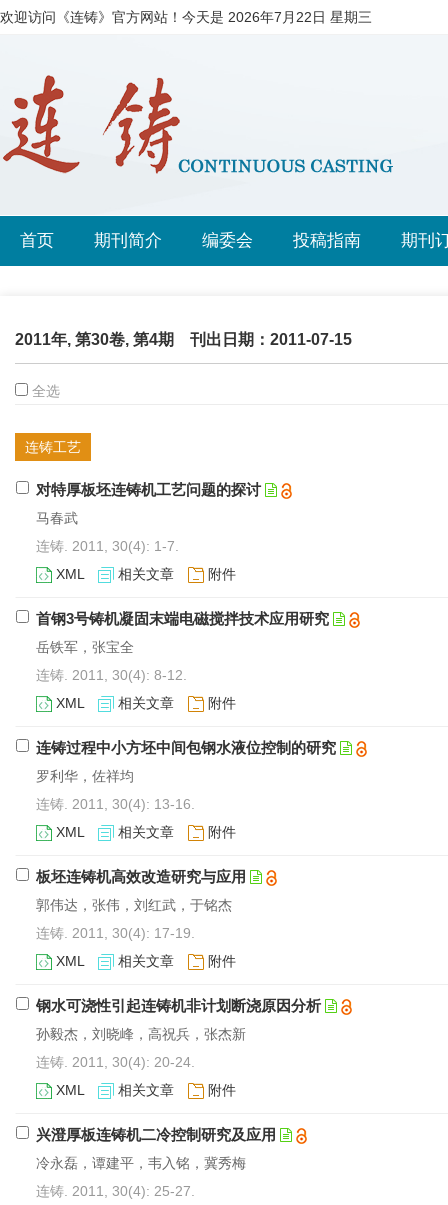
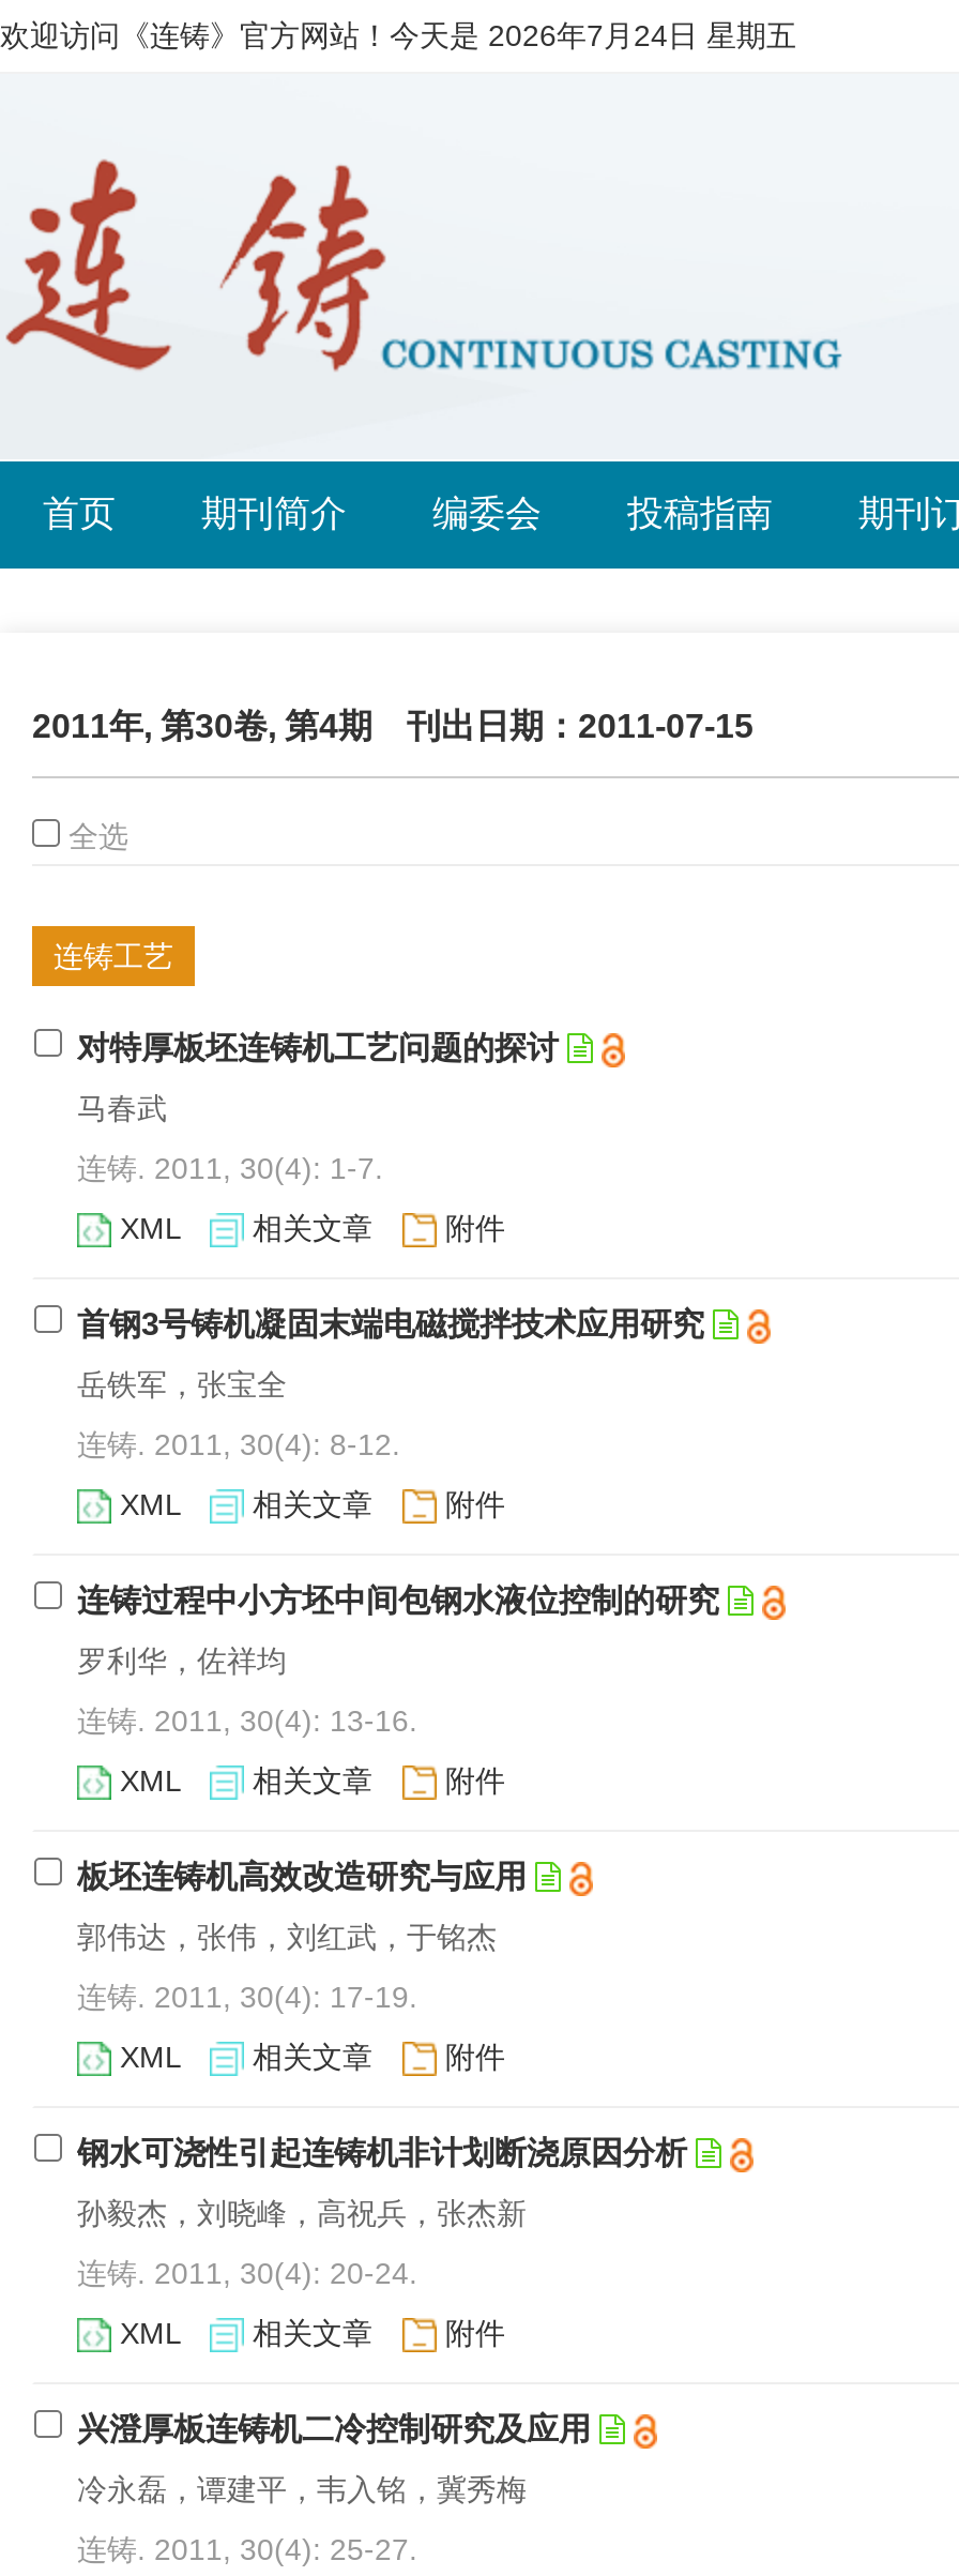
[0,9,372,25] 欢迎访问《连铸》官方网站！今天是2026年7月22日 星期三 -> [0,18,796,52] 欢迎访问《连铸》官方网站！今天是2026年7月24日 星期五

